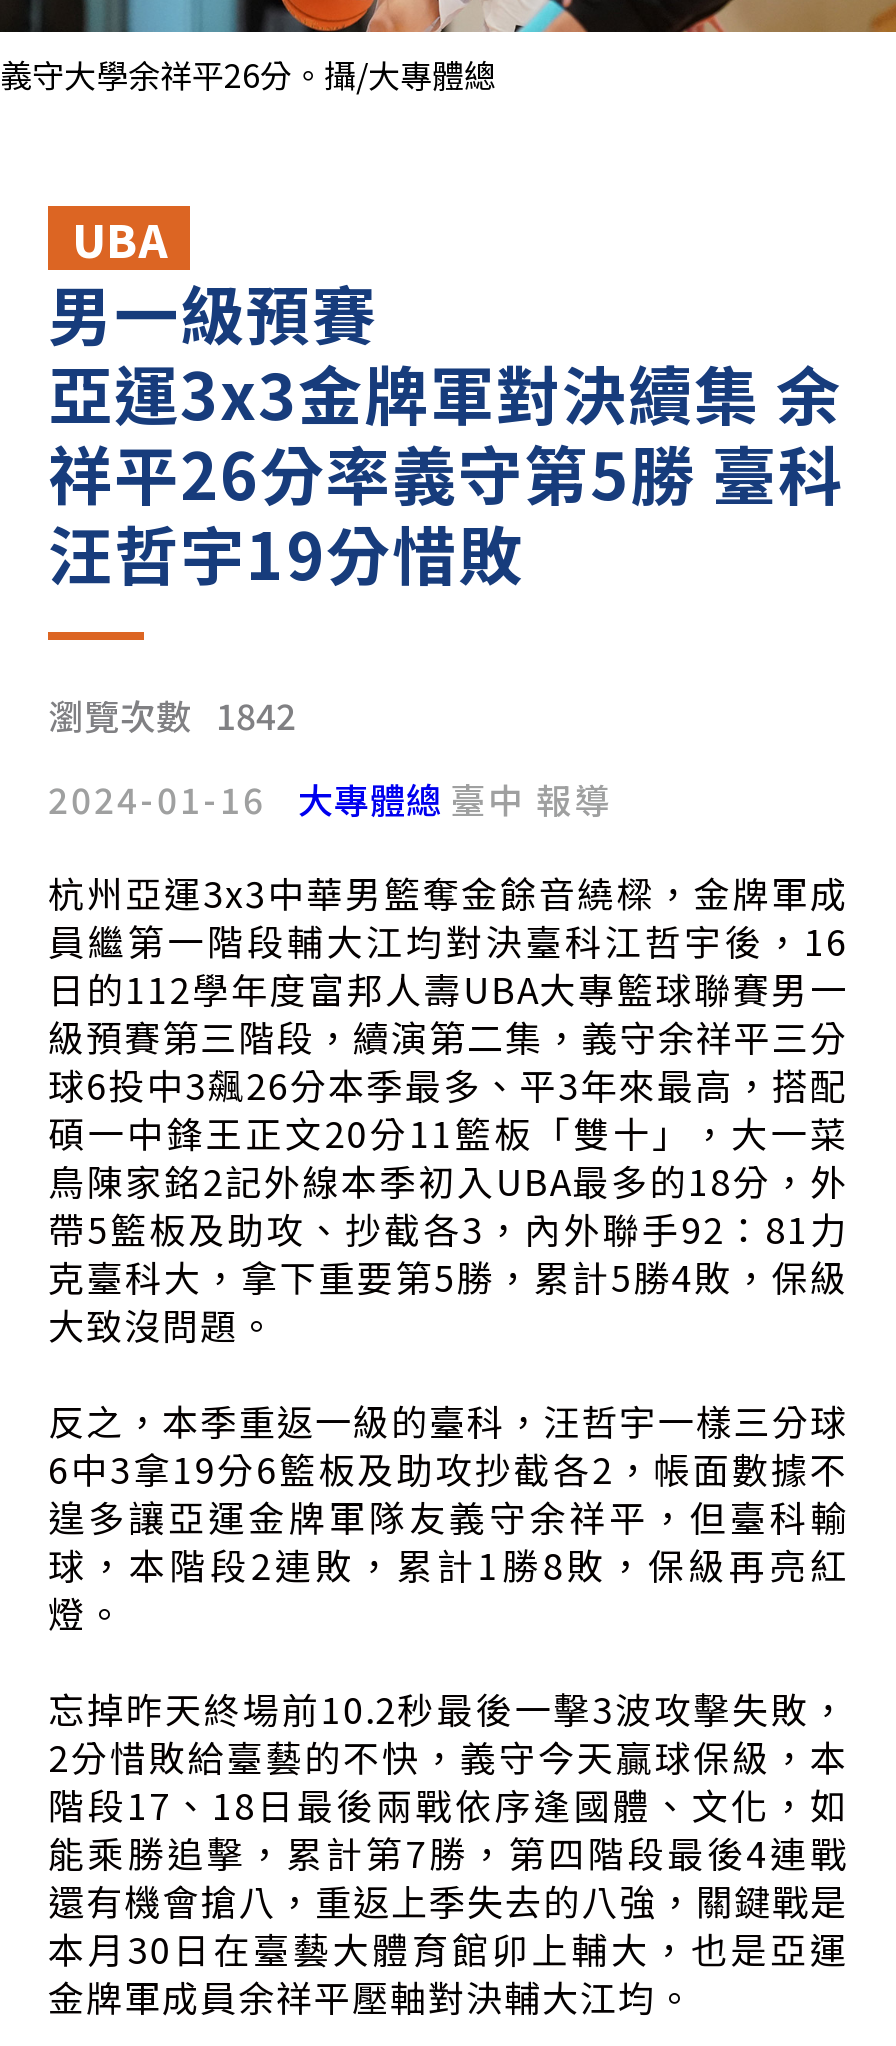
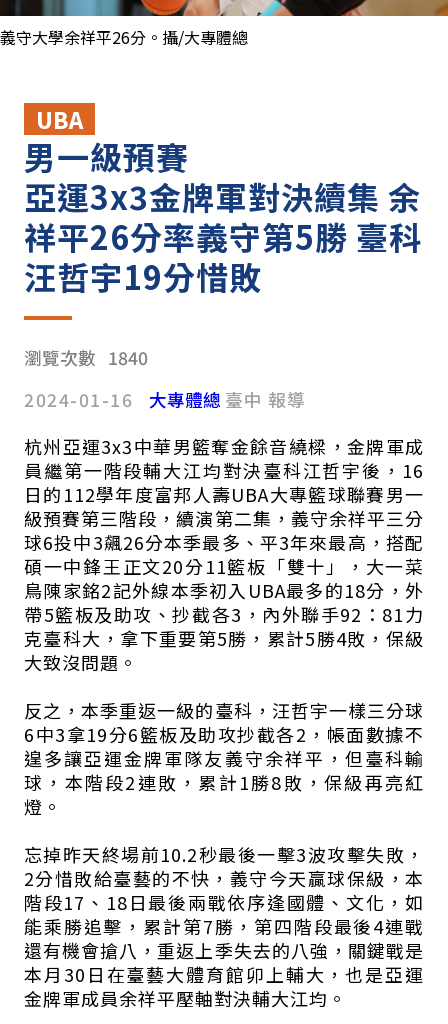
[48,690,296,740] 瀏覽次數 1842 -> [24,345,148,370] 瀏覽次數 1840

